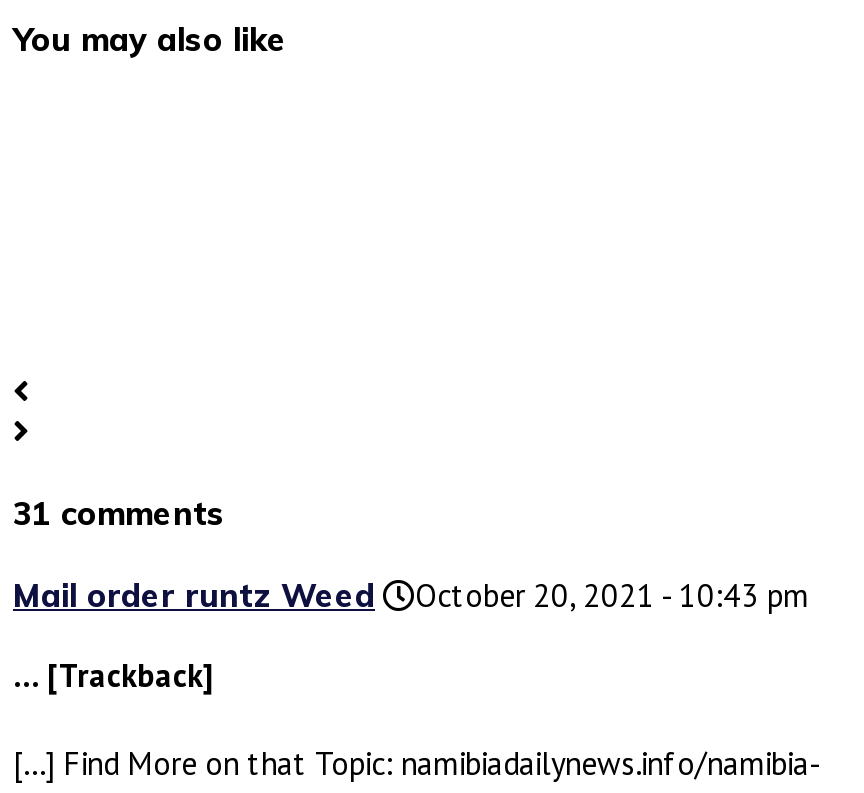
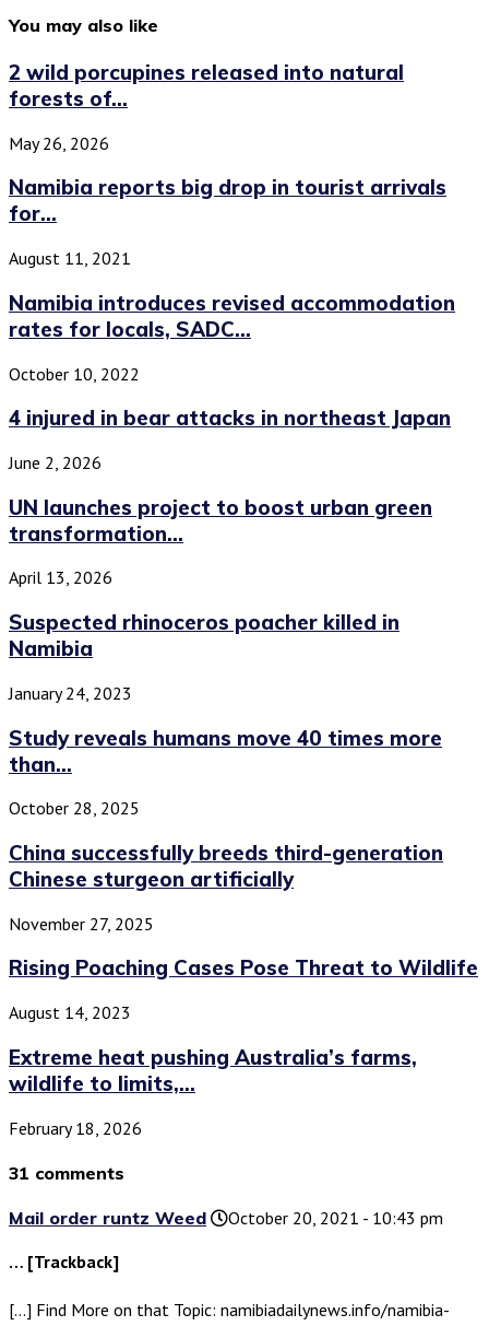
none -> [9,59,478,1139] 2 wild porcupines released into natural | forests of... | May 26, 2026 | Namibia reports big drop in tourist arrivals | for... | August 11, 2021 | Namibia introduces revised accommodation | rates for locals, SADC... | October 10, 2022 | 4 injured in bear attacks in northeast Japan | June 2, 2026 | UN launches project to boost urban green | transformation... | April 13, 2026 | Suspected rhinoceros poacher killed in | Namibia | January 24, 2023 | Study reveals humans move 40 times more | than... | October 28, 2025 | China successfully breeds third-generation | Chinese sturgeon artificially | November 27, 2025 | Rising Poaching Cases Pose Threat to Wildlife | August 14, 2023 | Extreme heat pushing Australia’s farms, | wildlife to limits,... | February 18, 2026

